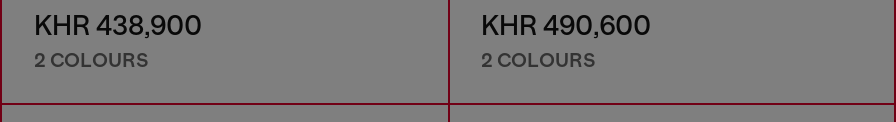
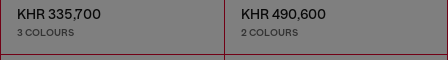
[34,9,202,74] KHR 438,900 | 2 COLOURS -> [17,6,101,39] KHR 335,700 | 3 COLOURS

